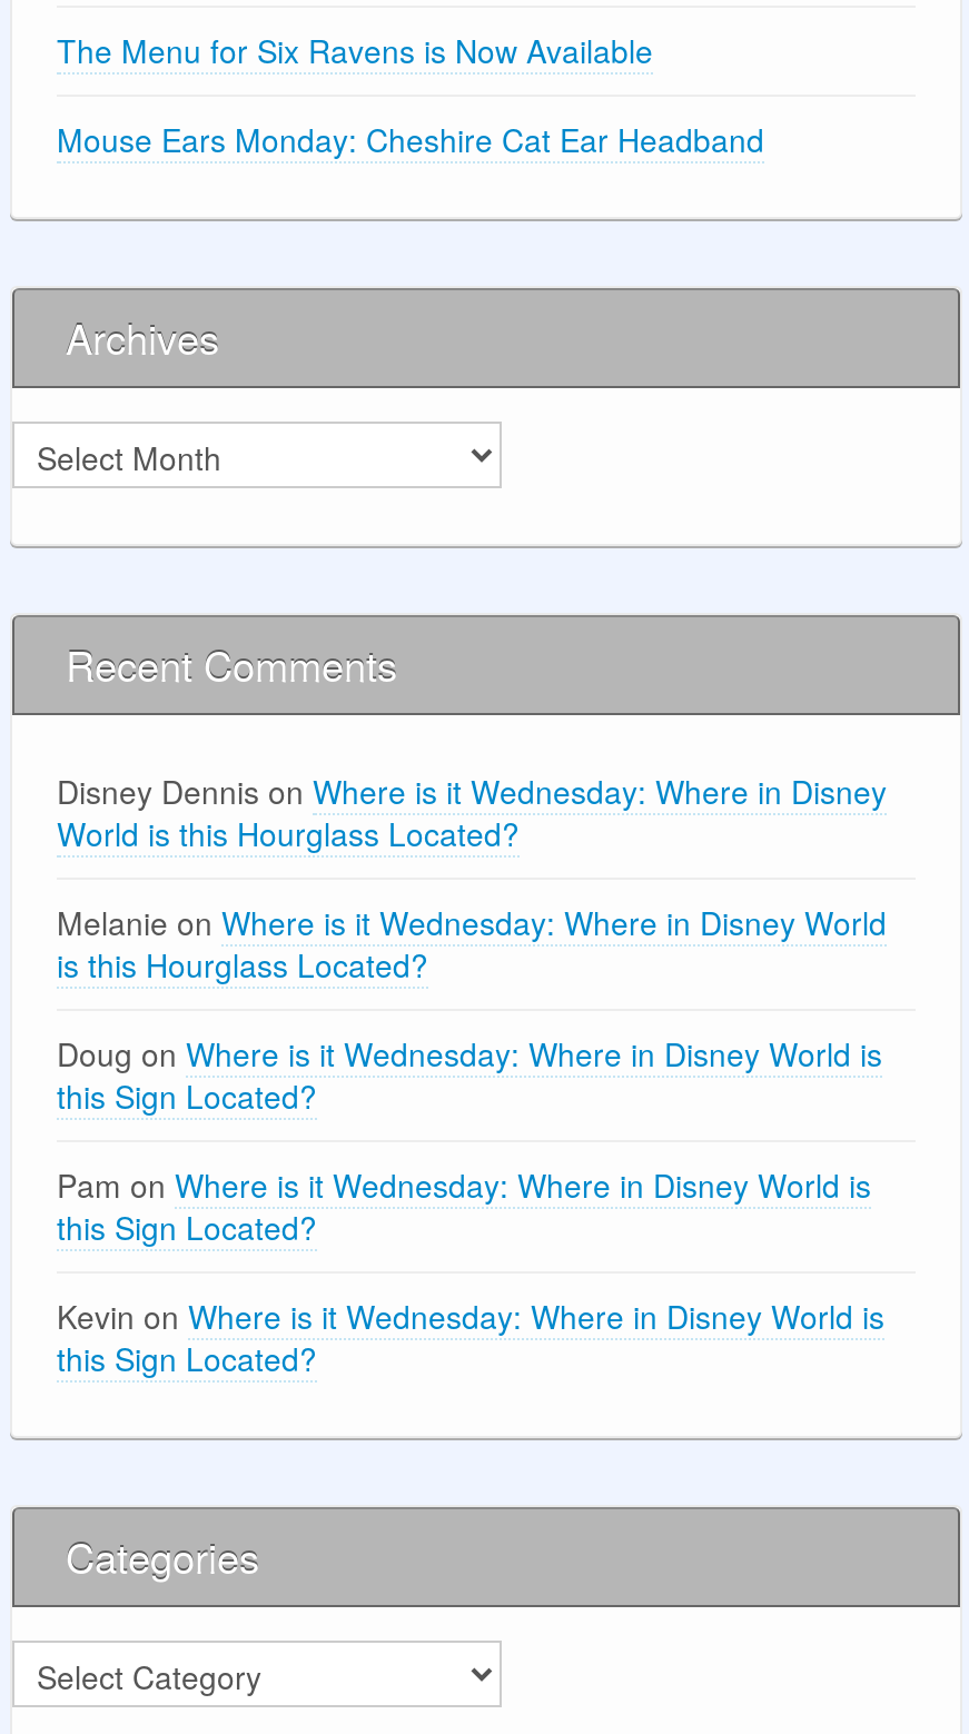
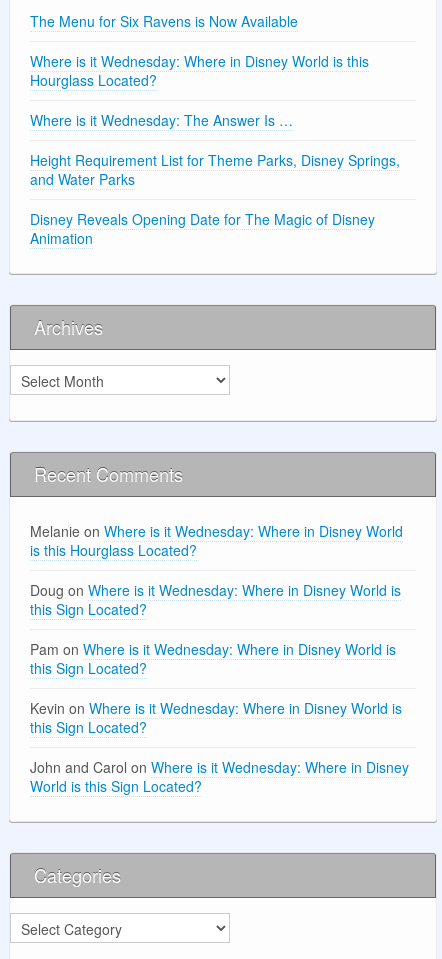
[57,117,764,161] Mouse Ears Monday: Cheshire Cat Ear Headband -> [30,50,400,247] Where is it Wednesday: Where in Disney World is this | Hourglass Located? | Where is it Wednesday: The Answer Is … | Height Requirement List for Theme Parks, Disney Springs, | and Water Parks | Disney Reveals Opening Date for The Magic of Disney | Animation
[57,769,887,855] Disney Dennis on Where is it Wednesday: Where in Disney | World is this Hourglass Located? -> none
none -> [30,756,409,795] John and Carol on Where is it Wednesday: Where in Disney | World is this Sign Located?

